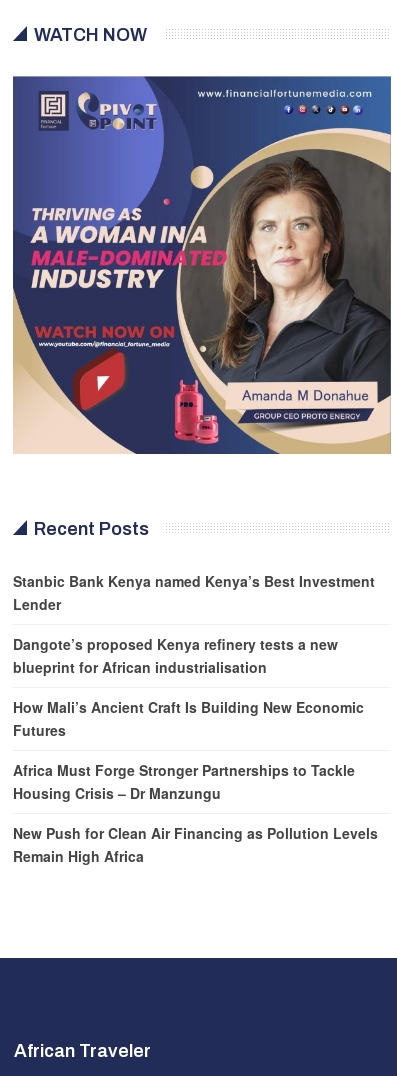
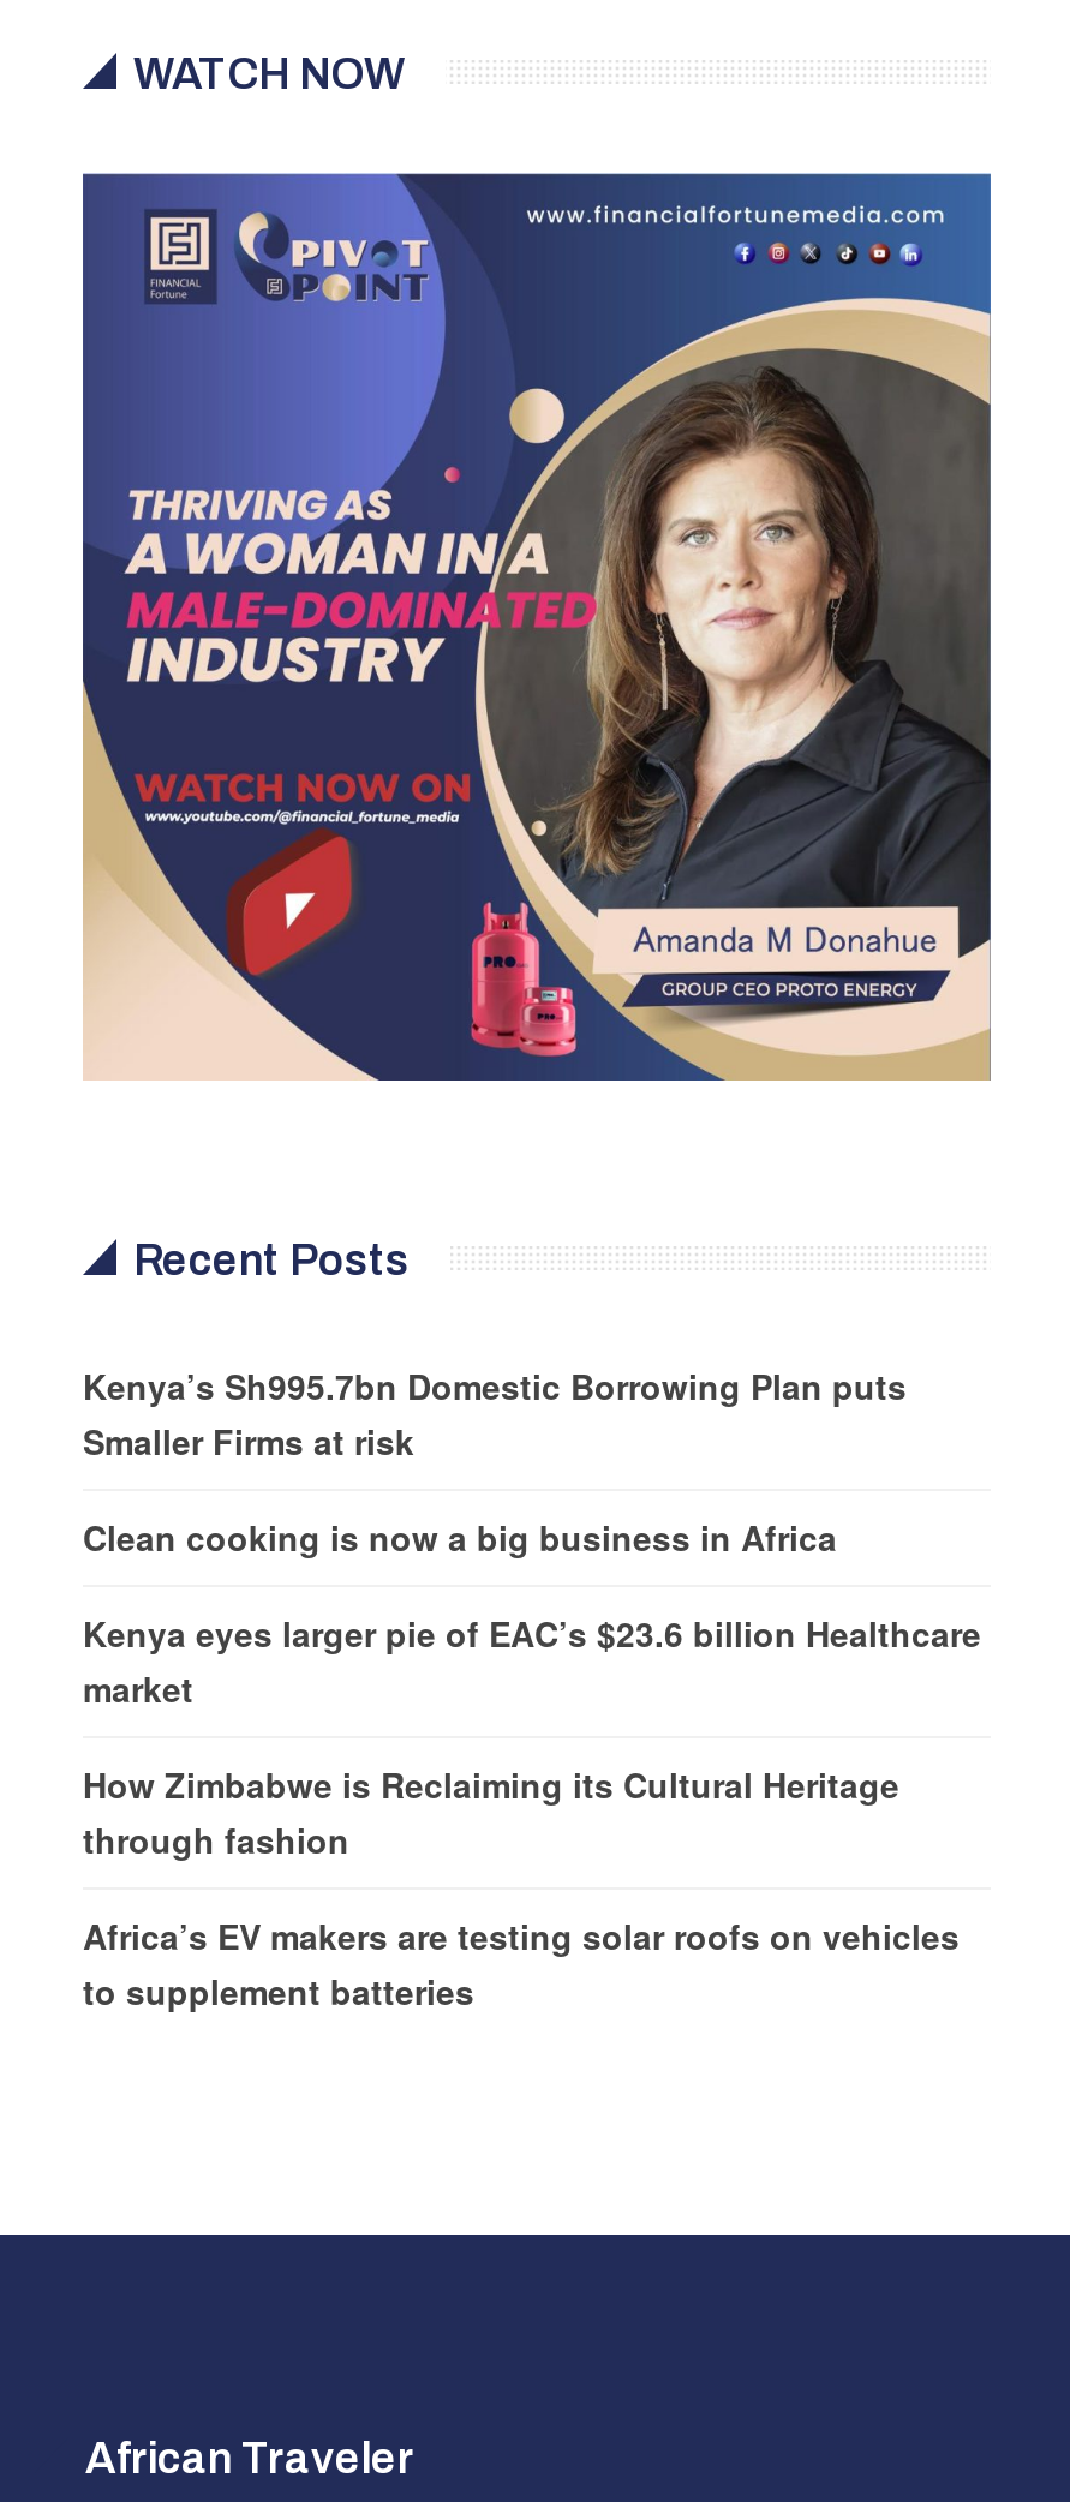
[13,571,375,614] Stanbic Bank Kenya named Kenya’s Best Investment | Lender -> [83,1361,907,1465] Kenya’s Sh995.7bn Domestic Borrowing Plan puts | Smaller Firms at risk
[13,634,338,677] Dangote’s proposed Kenya refinery tests a new | blueprint for African industrialisation -> [83,1513,837,1561] Clean cooking is now a big business in Africa
[13,697,364,740] How Mali’s Ancient Craft Is Building New Economic | Futures -> [83,1609,981,1712] Kenya eyes larger pie of EAC’s $23.6 billion Healthcare | market
[13,760,355,803] Africa Must Forge Stronger Partnerships to Tackle | Housing Crisis – Dr Manzungu -> [83,1760,899,1863] How Zimbabwe is Reclaiming its Cultural Heritage | through fashion
[13,823,378,866] New Push for Clean Air Financing as Pollution Levels | Remain High Africa -> [83,1911,960,2015] Africa’s EV makers are testing solar roofs on vehicles | to supplement batteries

